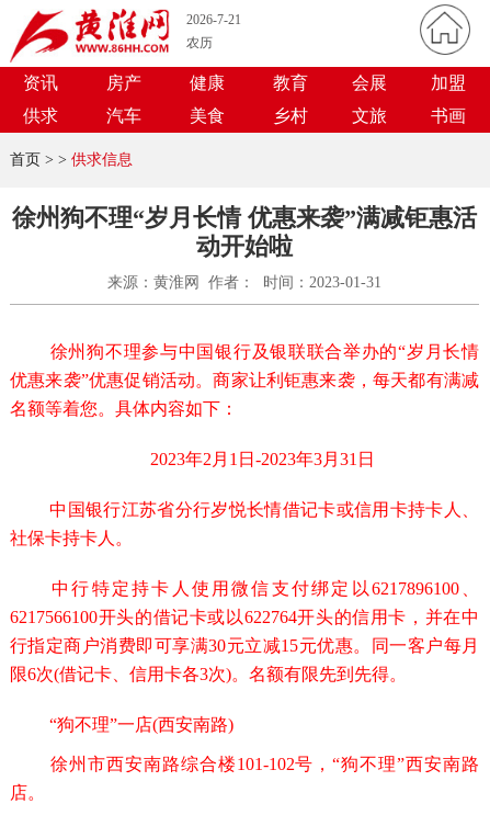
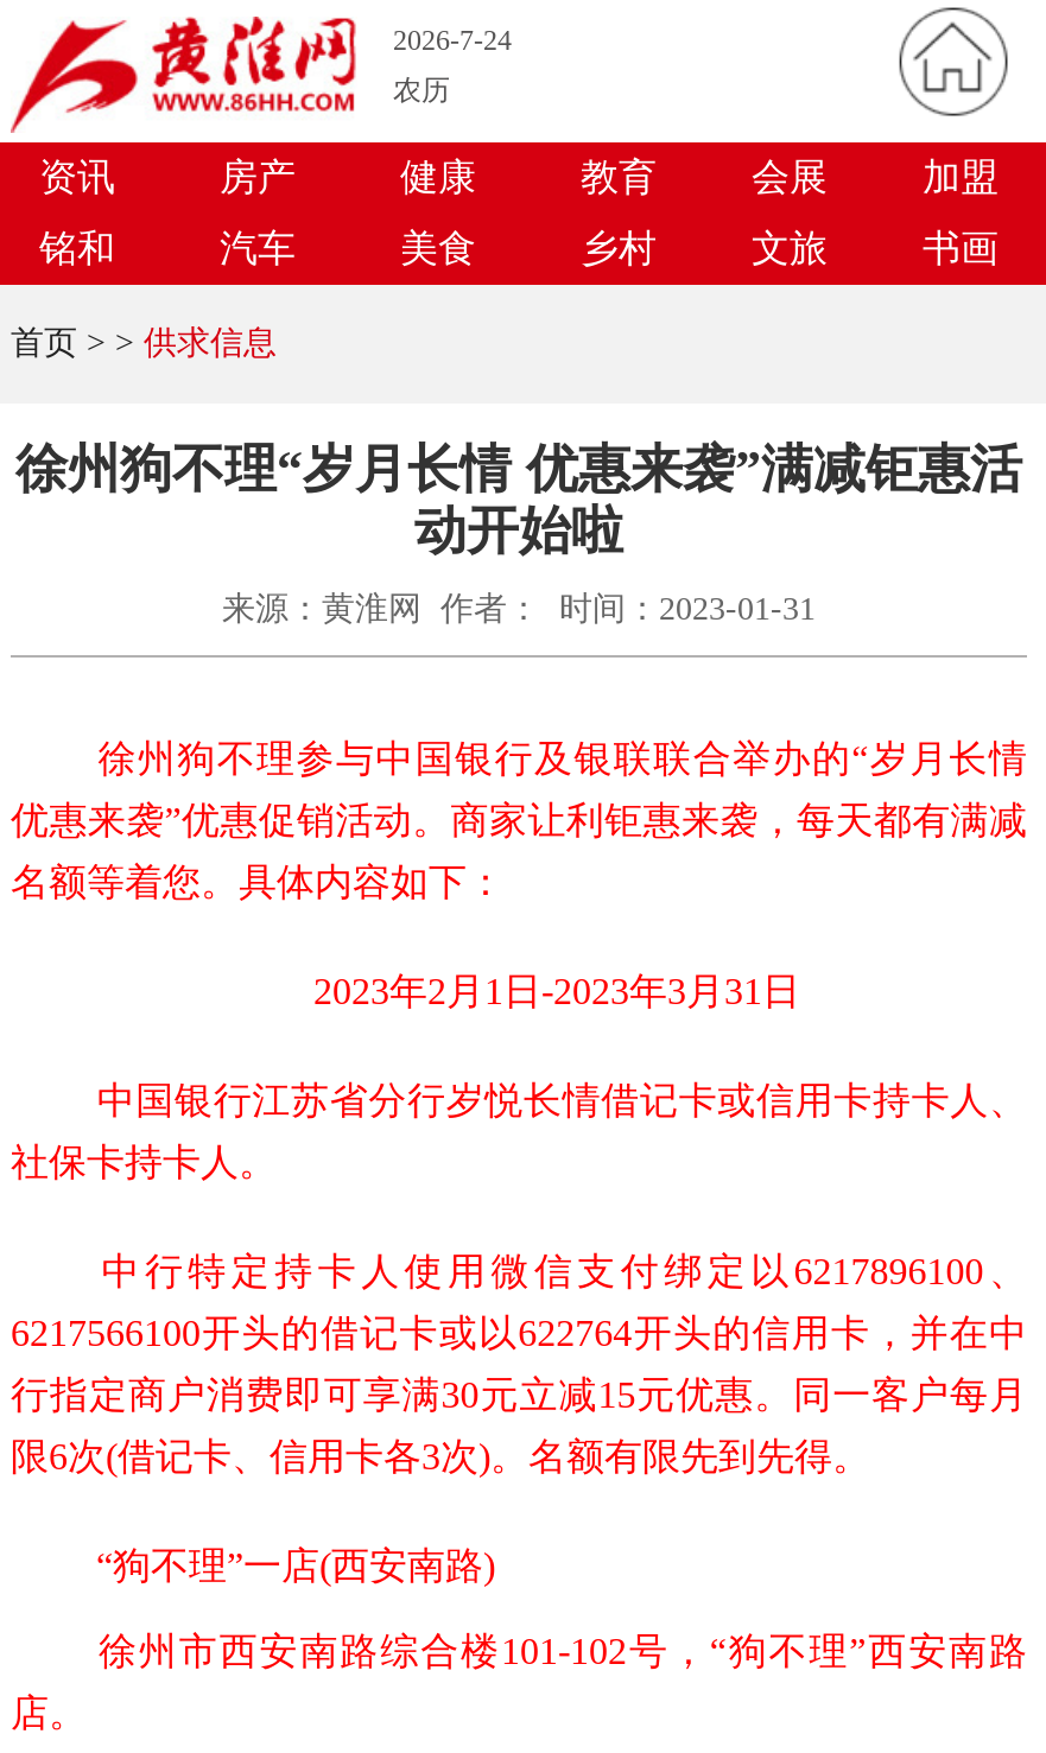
[186,12,241,27] 2026-7-21 -> [393,24,512,57] 2026-7-24
[23,106,58,125] 供求 -> [39,228,115,268] 铭和

